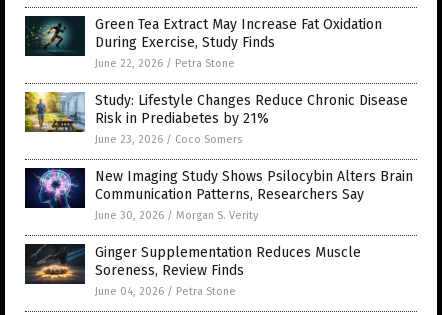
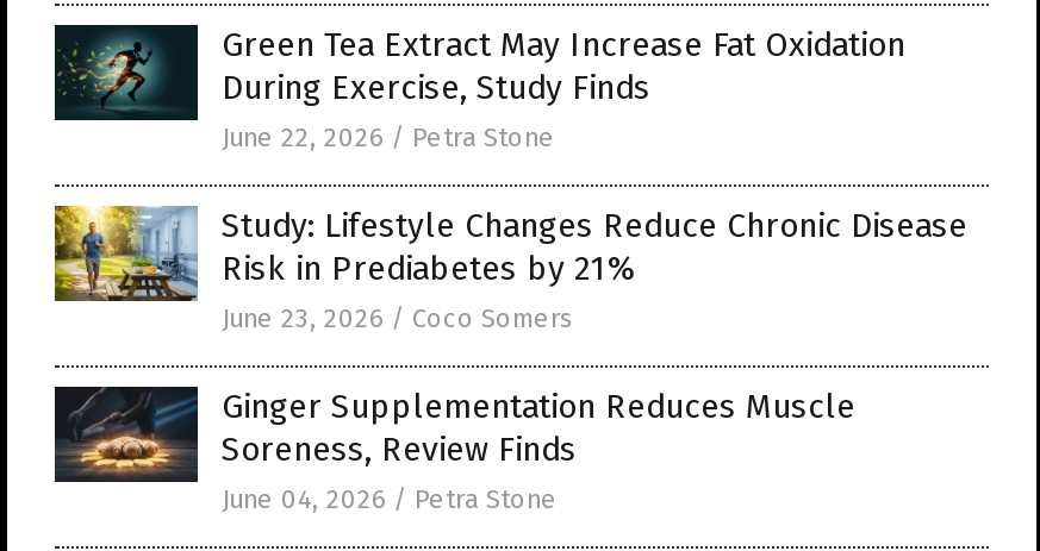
[26,168,413,222] [image] | New Imaging Study Shows Psilocybin Alters Brain | Communication Patterns, Researchers Say | June 30, 2026 / Morgan S. Verity -> none

